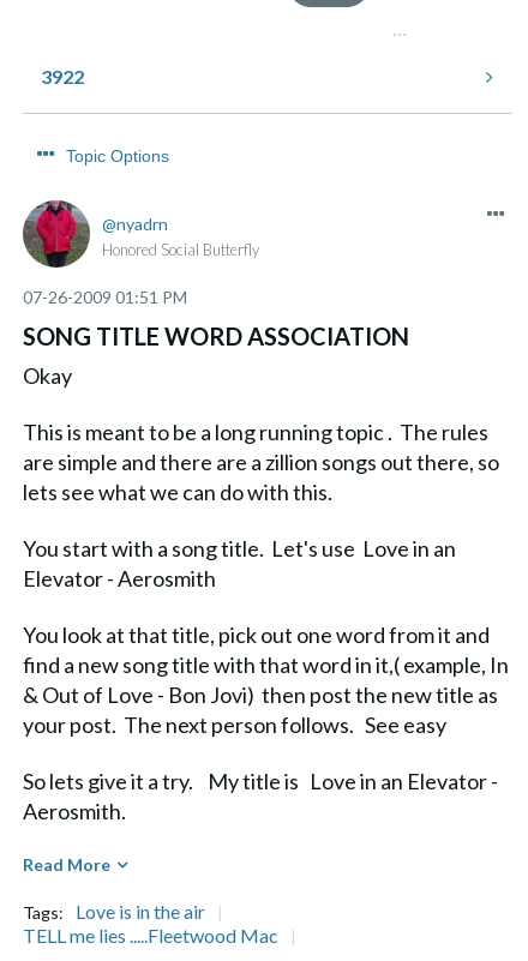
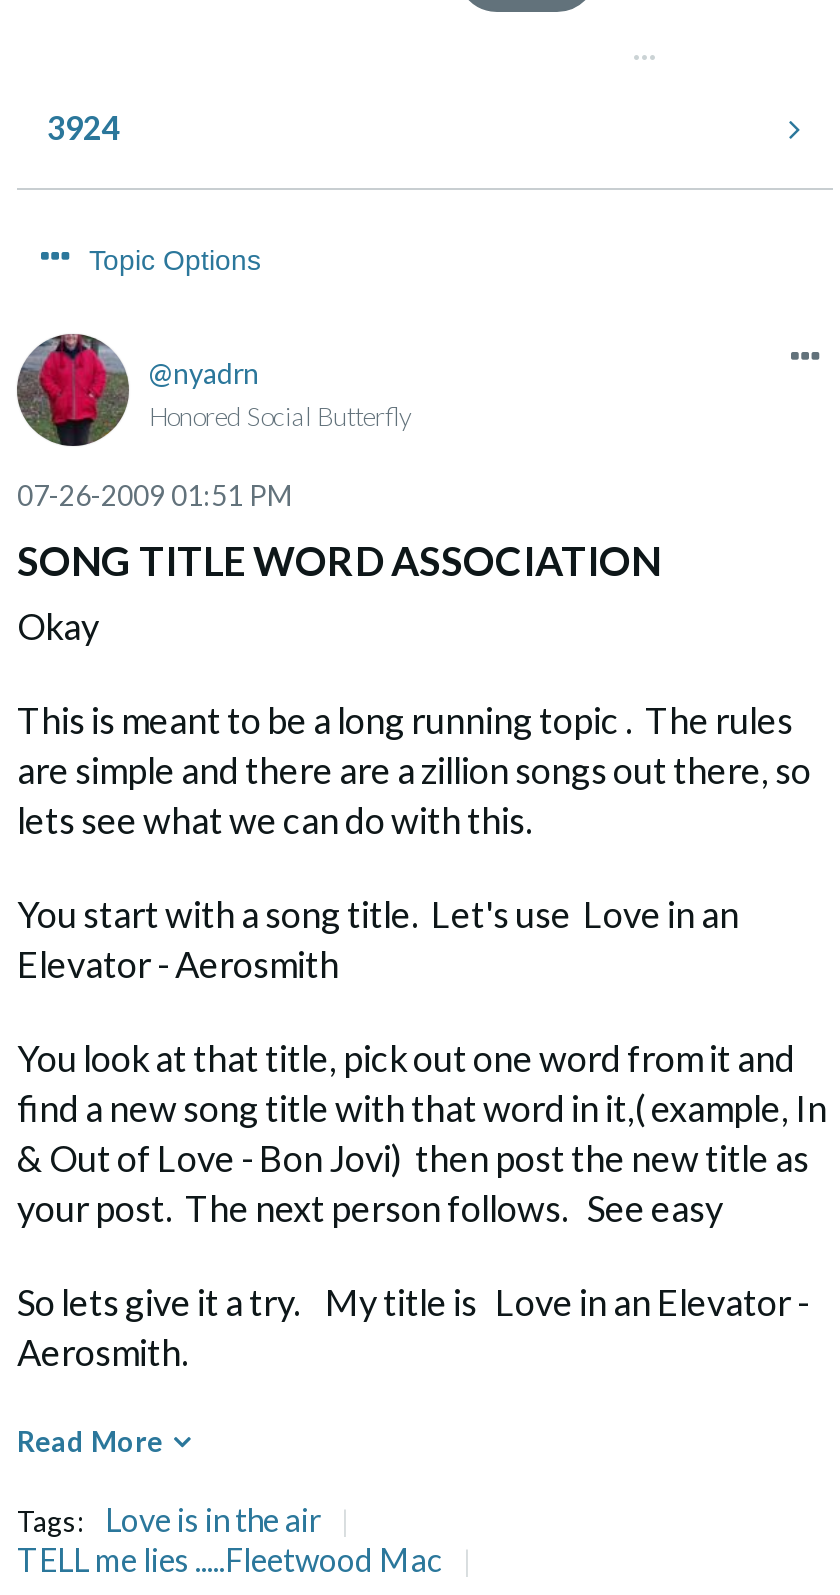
[41,64,84,87] 3922 -> [47,107,119,145] 3924

